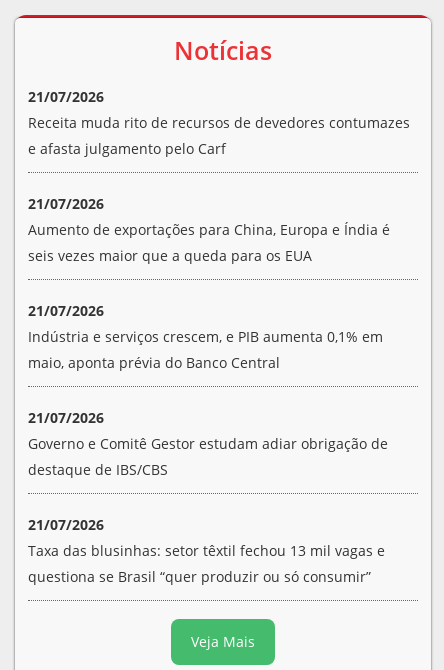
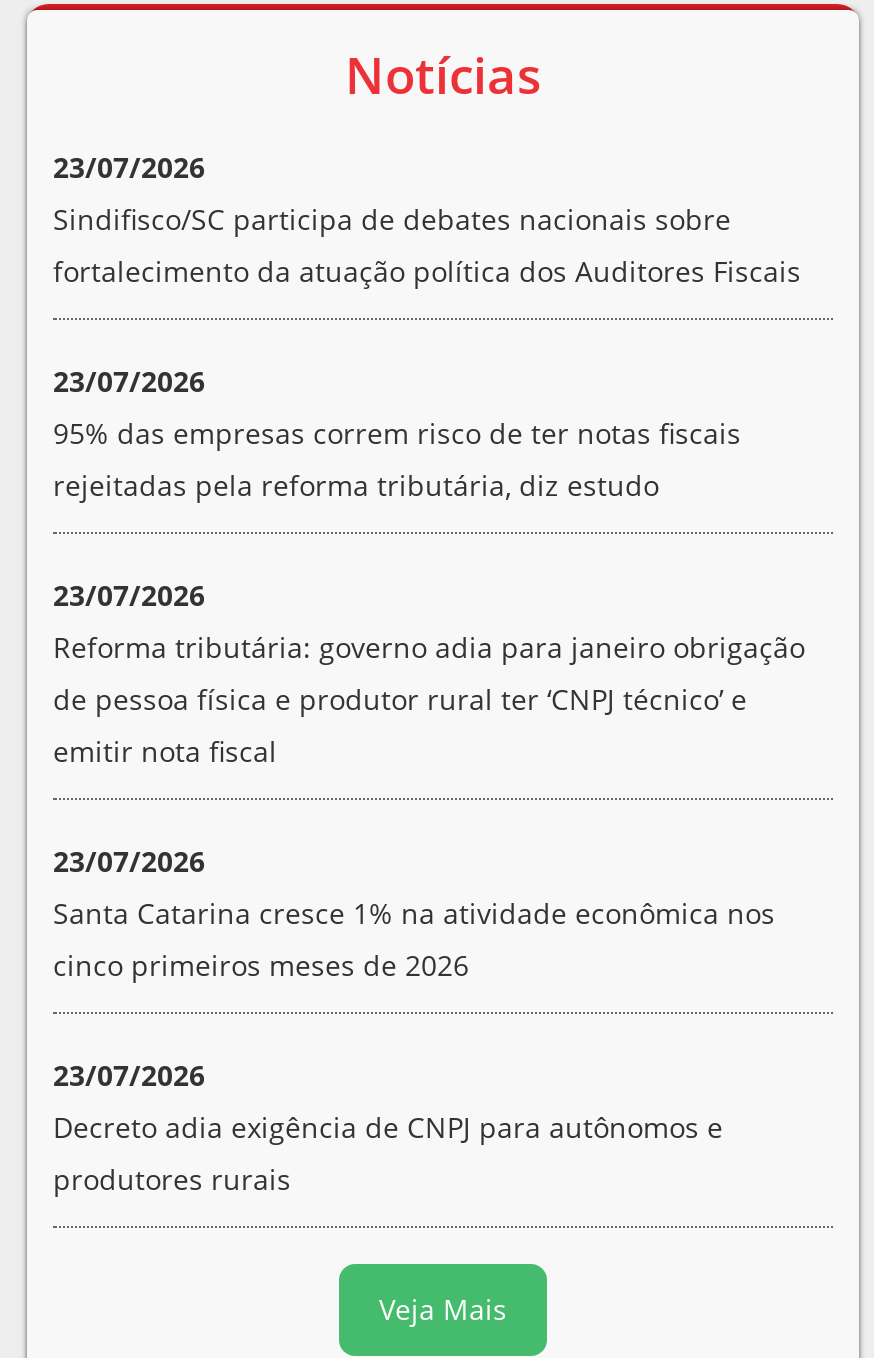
[28,87,410,158] 21/07/2026 | Receita muda rito de recursos de devedores contumazes | e afasta julgamento pelo Carf -> [53,148,801,290] 23/07/2026 | Sindifisco/SC participa de debates nacionais sobre | fortalecimento da atuação política dos Auditores Fiscais
[28,194,390,265] 21/07/2026 | Aumento de exportações para China, Europa e Índia é | seis vezes maior que a queda para os EUA -> [53,362,741,504] 23/07/2026 | 95% das empresas correm risco de ter notas fiscais | rejeitadas pela reforma tributária, diz estudo
[28,301,383,372] 21/07/2026 | Indústria e serviços crescem, e PIB aumenta 0,1% em | maio, aponta prévia do Banco Central -> [53,576,805,770] 23/07/2026 | Reforma tributária: governo adia para janeiro obrigação | de pessoa física e produtor rural ter ‘CNPJ técnico’ e | emitir nota fiscal
[28,408,388,479] 21/07/2026 | Governo e Comitê Gestor estudam adiar obrigação de | destaque de IBS/CBS -> [53,842,775,984] 23/07/2026 | Santa Catarina cresce 1% na atividade econômica nos | cinco primeiros meses de 2026
[28,515,385,586] 21/07/2026 | Taxa das blusinhas: setor têxtil fechou 13 mil vagas e | questiona se Brasil “quer produzir ou só consumir” -> [53,1056,723,1198] 23/07/2026 | Decreto adia exigência de CNPJ para autônomos e | produtores rurais

